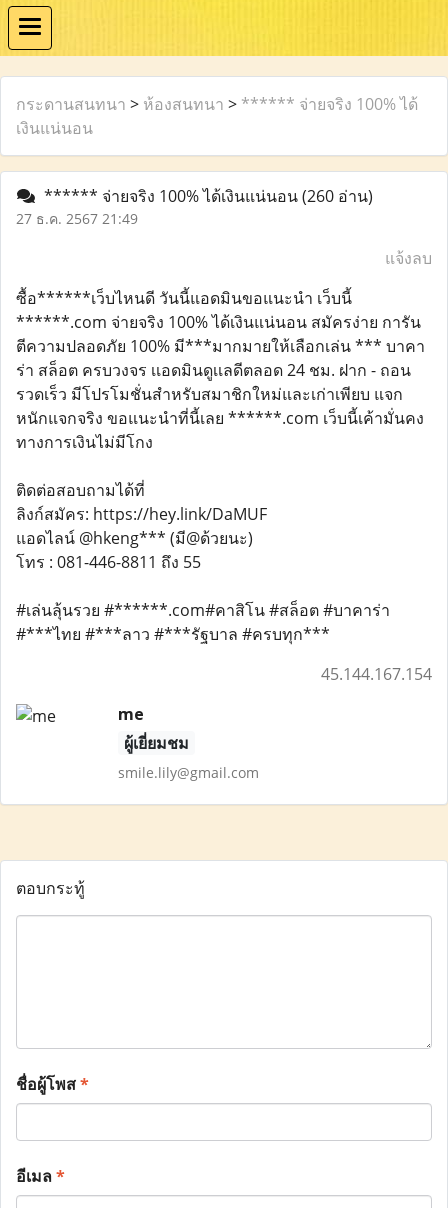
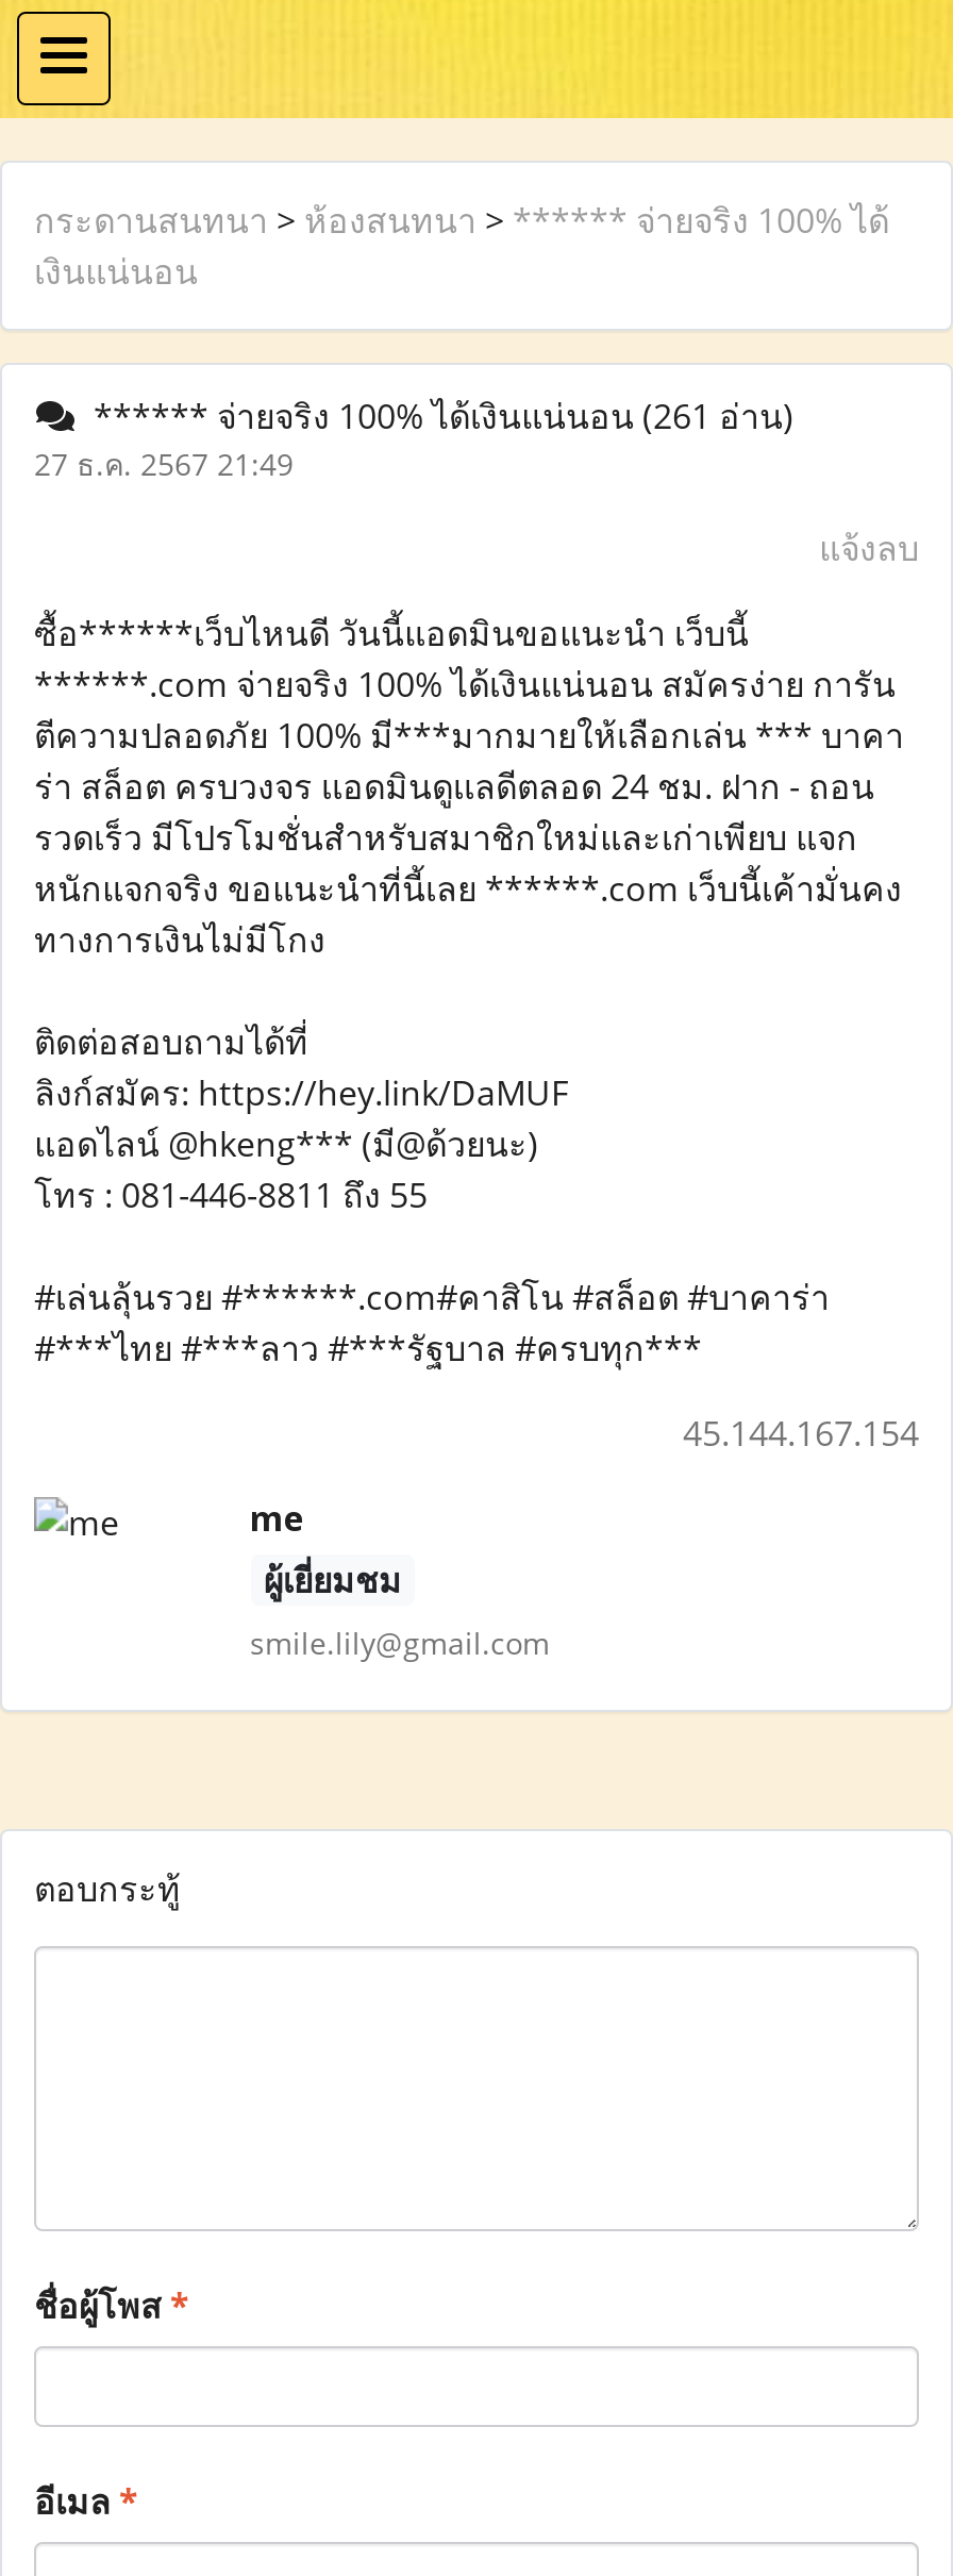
[36,185,373,207] ****** จ่ายจริง 100% ได้เงินแน่นอน(260 อ่าน) -> [77,393,793,439] ****** จ่ายจริง 100% ได้เงินแน่นอน(261 อ่าน)

